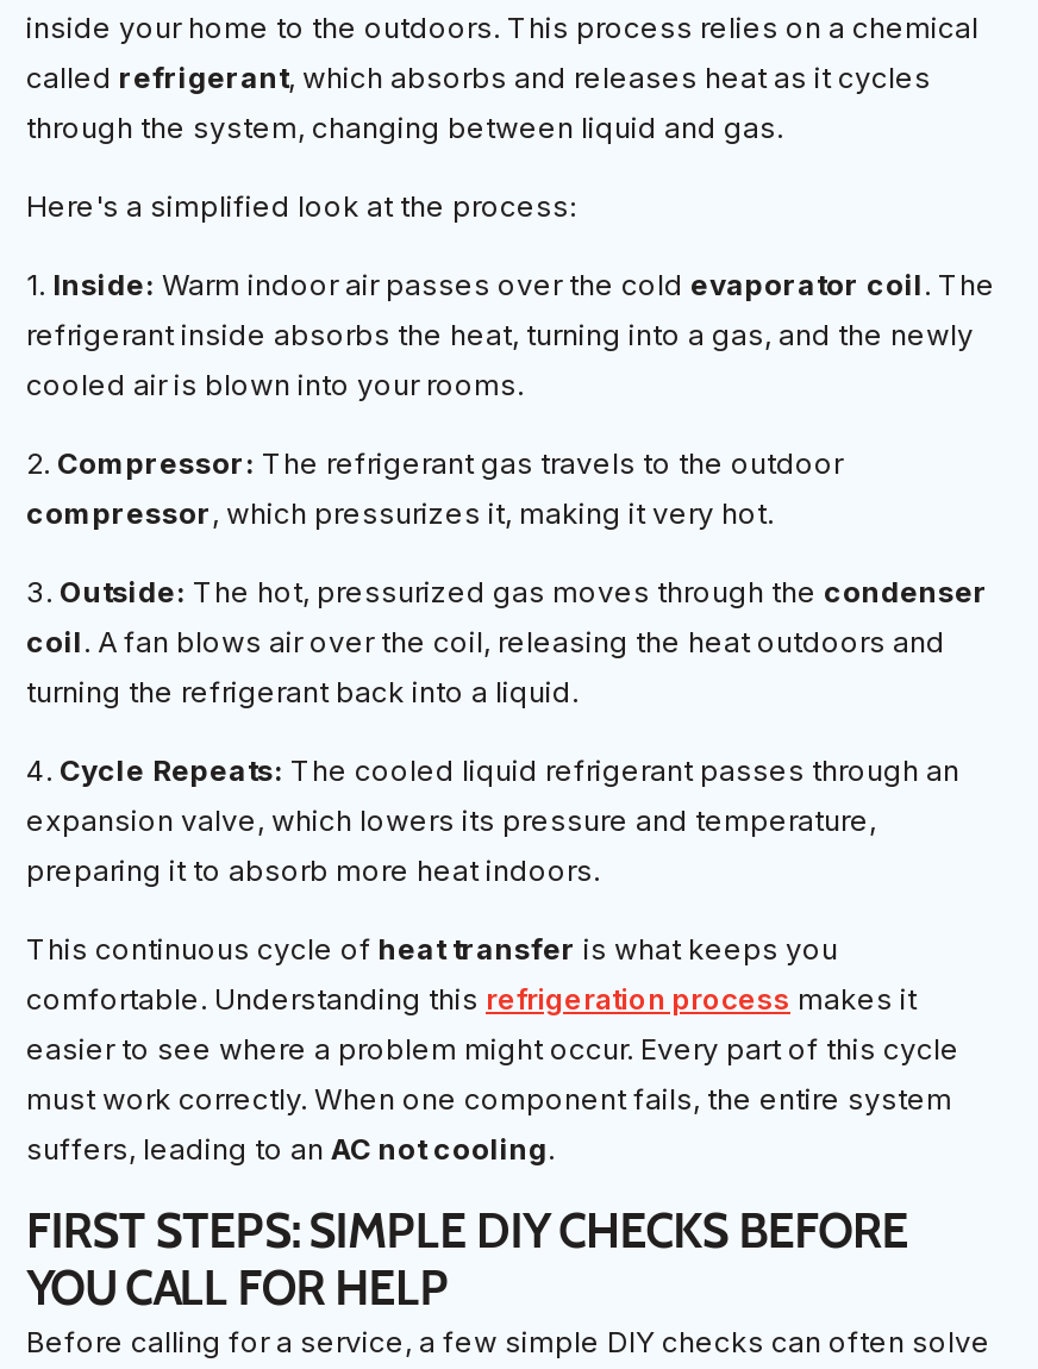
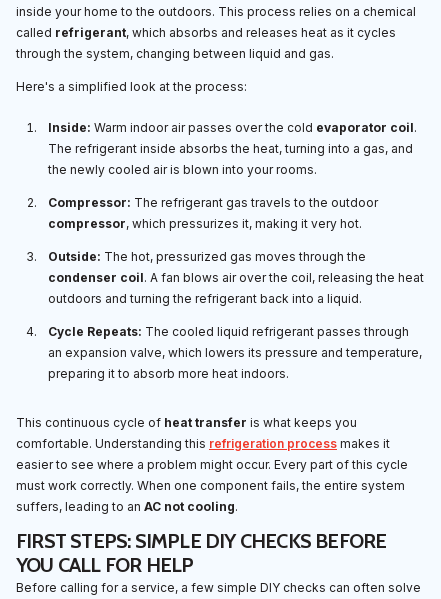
[26,267,995,403] 1. Inside: Warm indoor air passes over the cold evaporator coil. The | refrigerant inside absorbs the heat, turning into a gas, and the newly | cooled air is blown into your rooms. -> [48,120,417,177] Inside: Warm indoor air passes over the cold evaporator coil. | The refrigerant inside absorbs the heat, turning into a gas, and | the newly cooled air is blown into your rooms.
[26,446,843,481] 2. Compressor: The refrigerant gas travels to the outdoor -> [48,195,378,210] Compressor: The refrigerant gas travels to the outdoor
[26,574,988,710] 3. Outside: The hot, pressurized gas moves through the condenser | coil. A fan blows air over the coil, releasing the heat outdoors and | turning the refrigerant back into a liquid. -> [48,249,424,306] Outside: The hot, pressurized gas moves through the | condenser coil. A fan blows air over the coil, releasing the heat | outdoors and turning the refrigerant back into a liquid.
[26,753,959,839] 4. Cycle Repeats: The cooled liquid refrigerant passes through an | expansion valve, which lowers its pressure and temperature, -> [48,324,422,360] Cycle Repeats: The cooled liquid refrigerant passes through | an expansion valve, which lowers its pressure and temperature,

